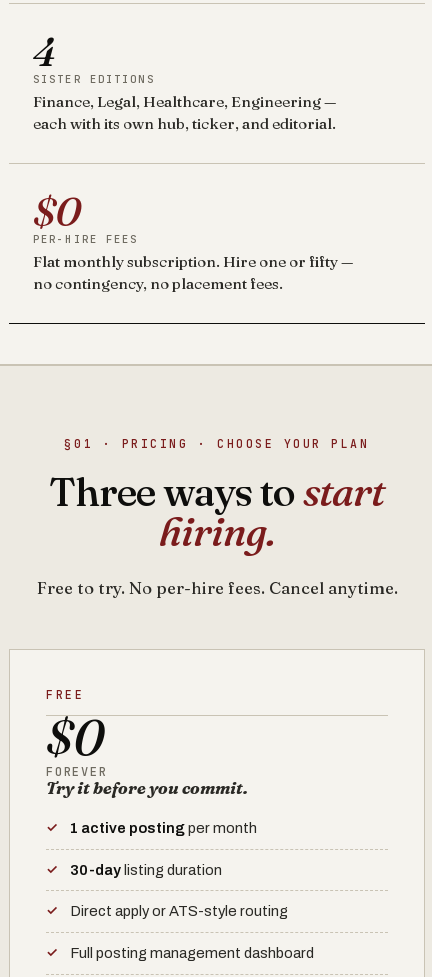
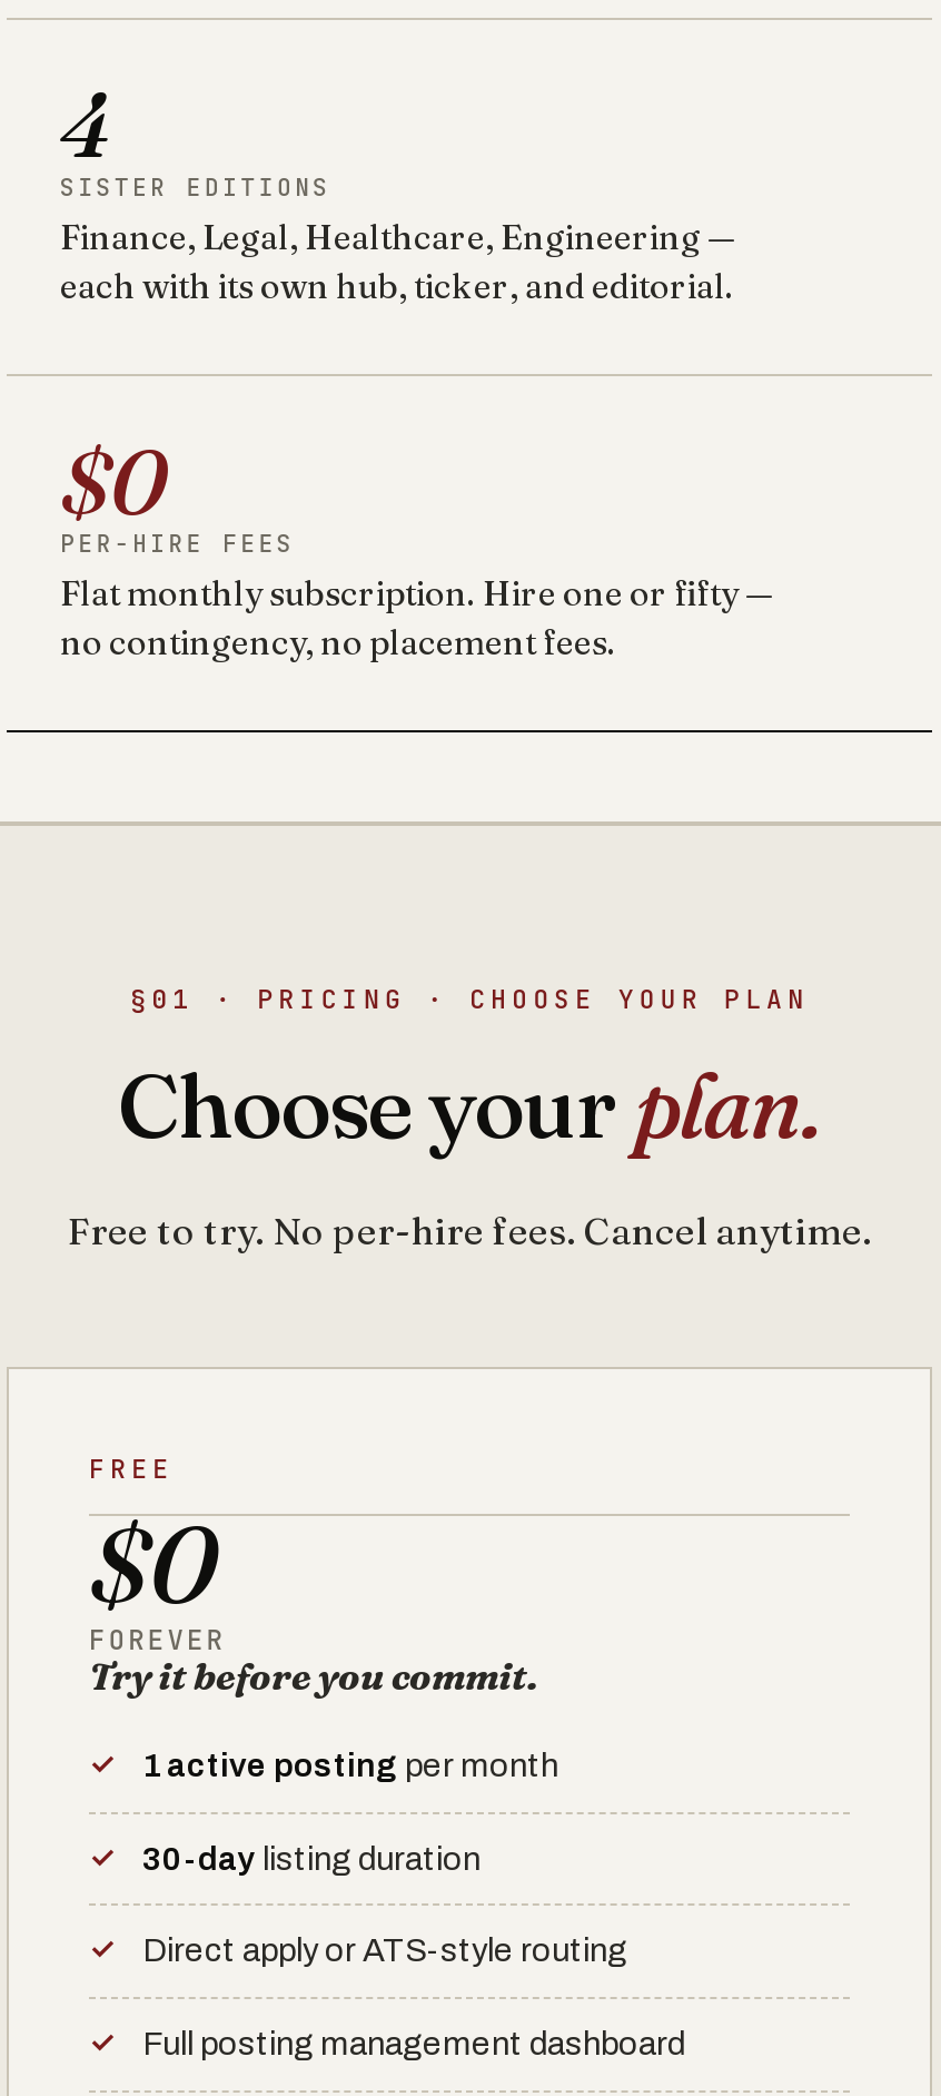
[49,467,385,556] Three ways to start | hiring. -> [118,1051,821,1160] Choose your plan.

